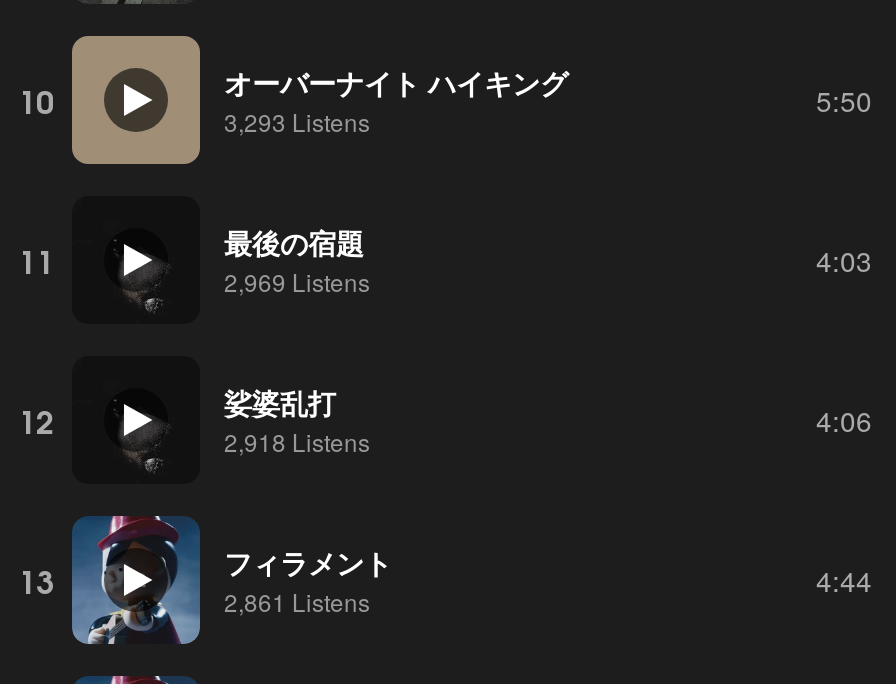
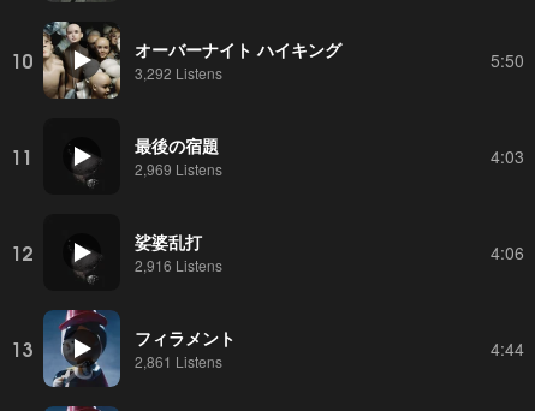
[72,34,370,166] [image] | 3,293 Listens -> [43,20,222,99] [image] | 3,292 Listens
[224,423,370,457] 2,918 Listens -> [135,254,222,275] 2,916 Listens

